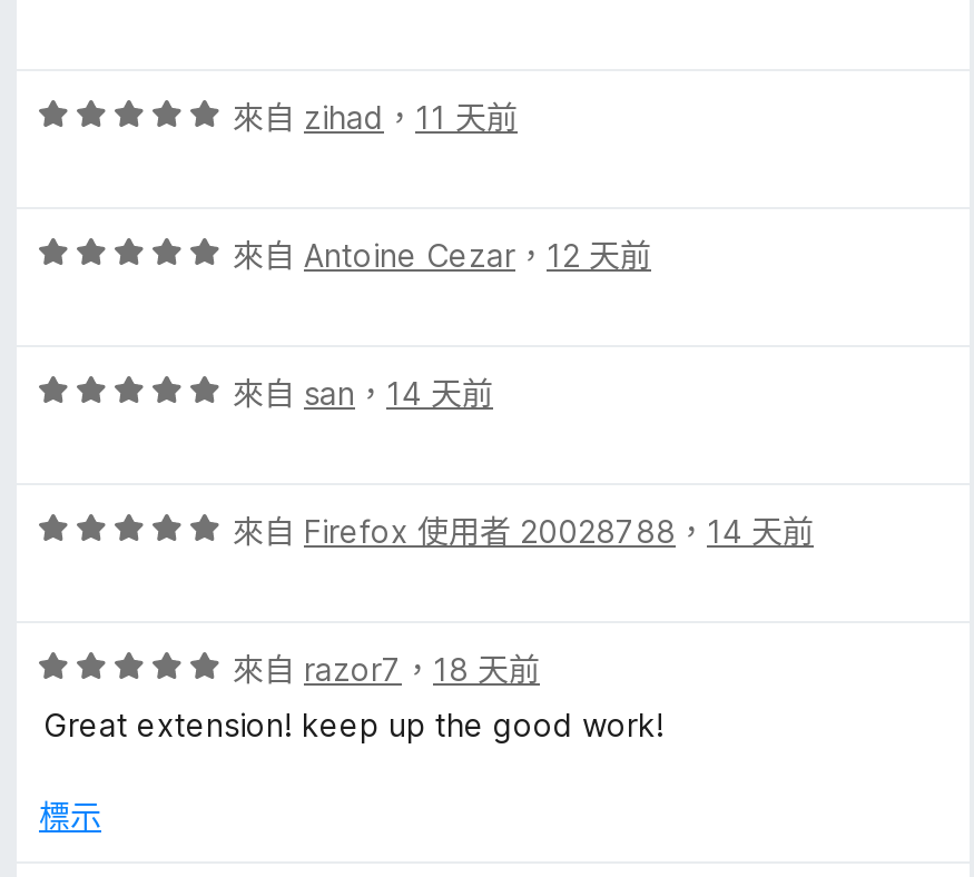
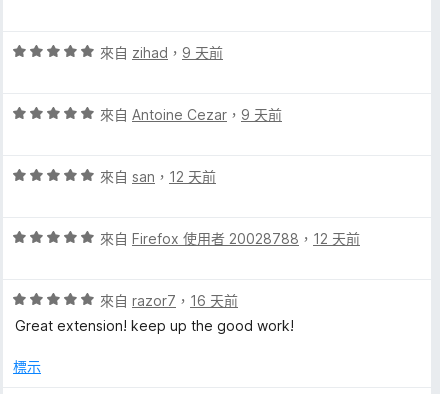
[233,98,518,136] 來自zihad，11 天前 -> [100,44,223,61] 來自zihad，9 天前
[233,236,651,274] 來自Antoine Cezar，12 天前 -> [100,106,282,123] 來自Antoine Cezar，9 天前
[233,374,493,412] 來自san，14 天前 -> [100,168,216,185] 來自san，12 天前
[233,512,814,550] 來自Firefox 使用者 20028788，14 天前 -> [100,230,360,247] 來自Firefox 使用者 20028788，12 天前
[233,650,540,688] 來自razor7，18 天前 -> [100,292,238,309] 來自razor7，16 天前

